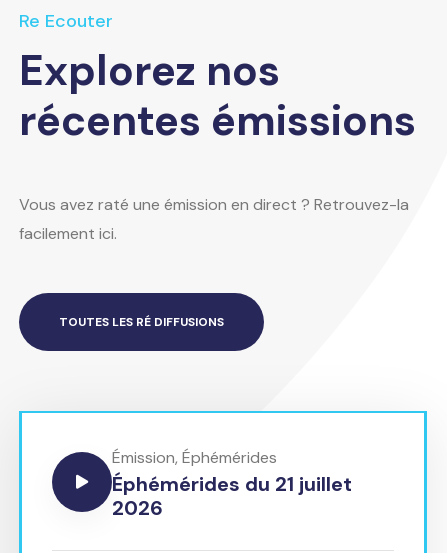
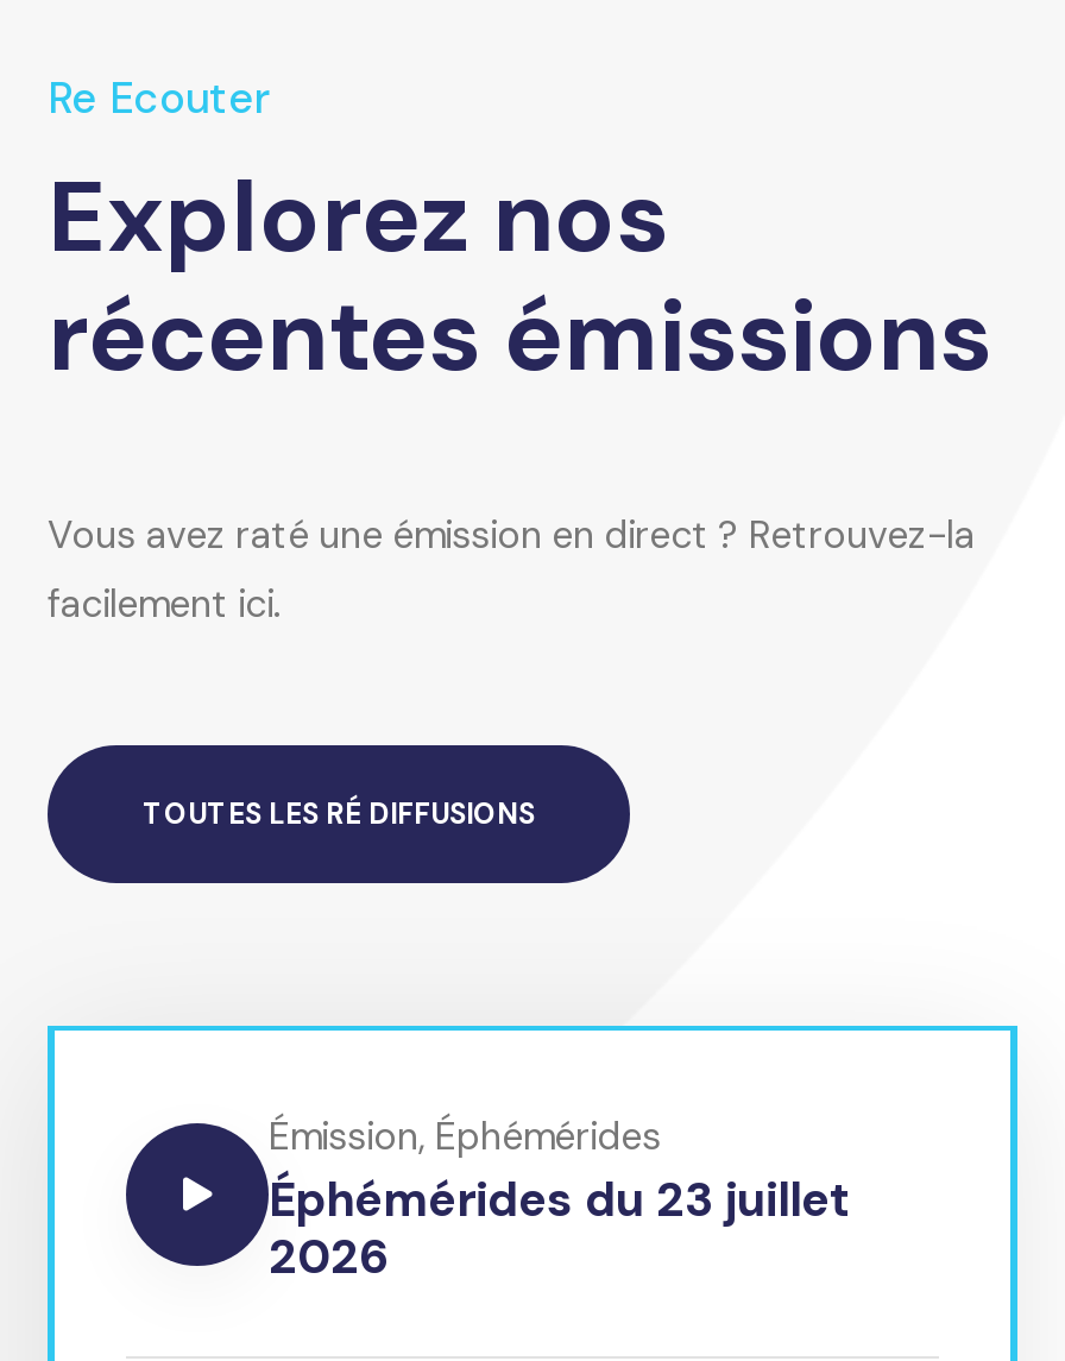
[112,471,352,497] Éphémérides du 21 juillet -> [269,1169,851,1230] Éphémérides du 23 juillet

